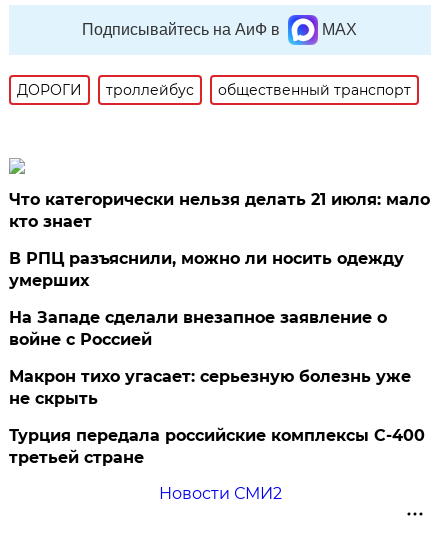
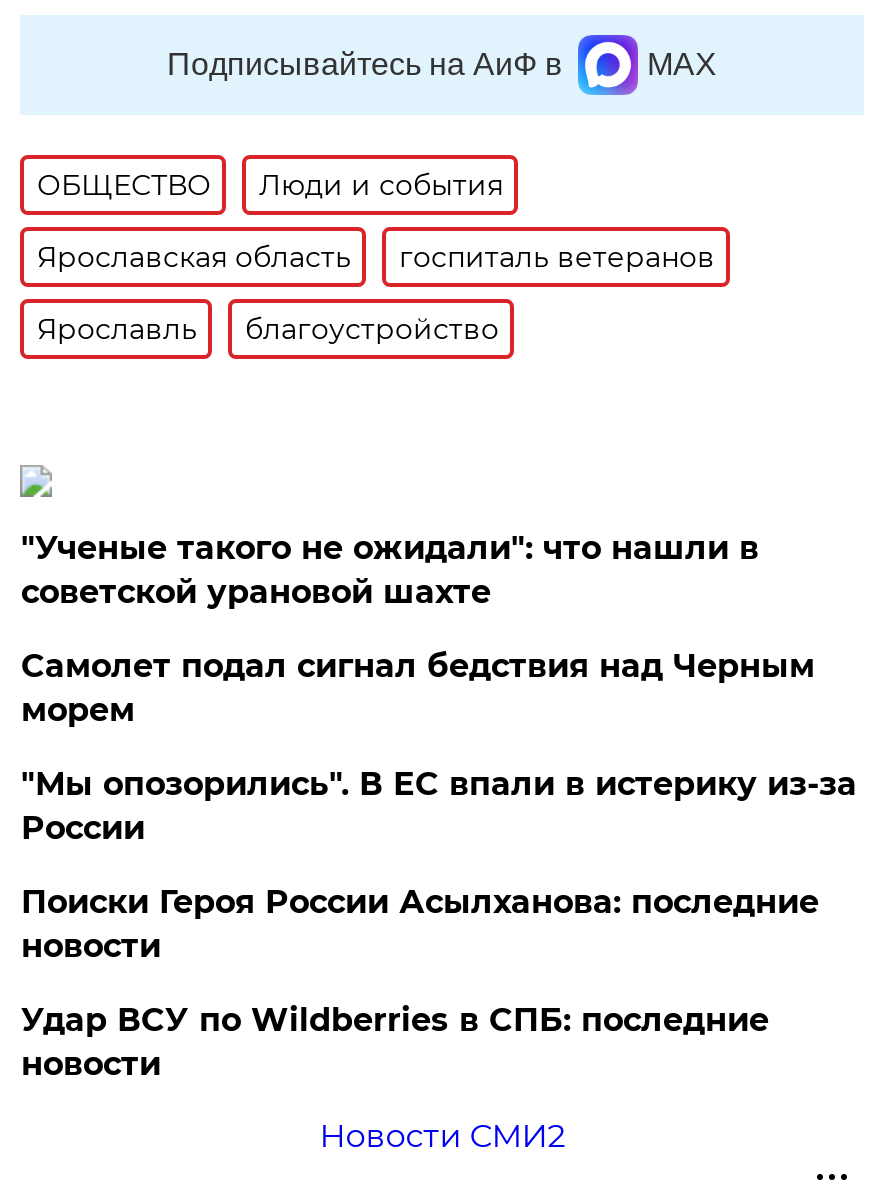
[17,81,411,99] ДОРОГИ | троллейбус | общественный транспорт -> [37,166,715,346] ОБЩЕСТВО | Люди и события | Ярославская область | госпиталь ветеранов | Ярославль | благоустройство
[9,190,430,467] Что категорически нельзя делать 21 июля: мало | кто знает | В РПЦ разъяснили, можно ли носить одежду | умерших | На Западе сделали внезапное заявление о | войне с Россией | Макрон тихо угасает: серьезную болезнь уже | не скрыть | Турция передала российские комплексы С-400 | третьей стране -> [21,528,857,1082] "Ученые такого не ожидали": что нашли в | советской урановой шахте | Самолет подал сигнал бедствия над Черным | морем | "Мы опозорились". В ЕС впали в истерику из-за | России | Поиски Героя России Асылханова: последние | новости | Удар ВСУ по Wildberries в СПБ: последние | новости

